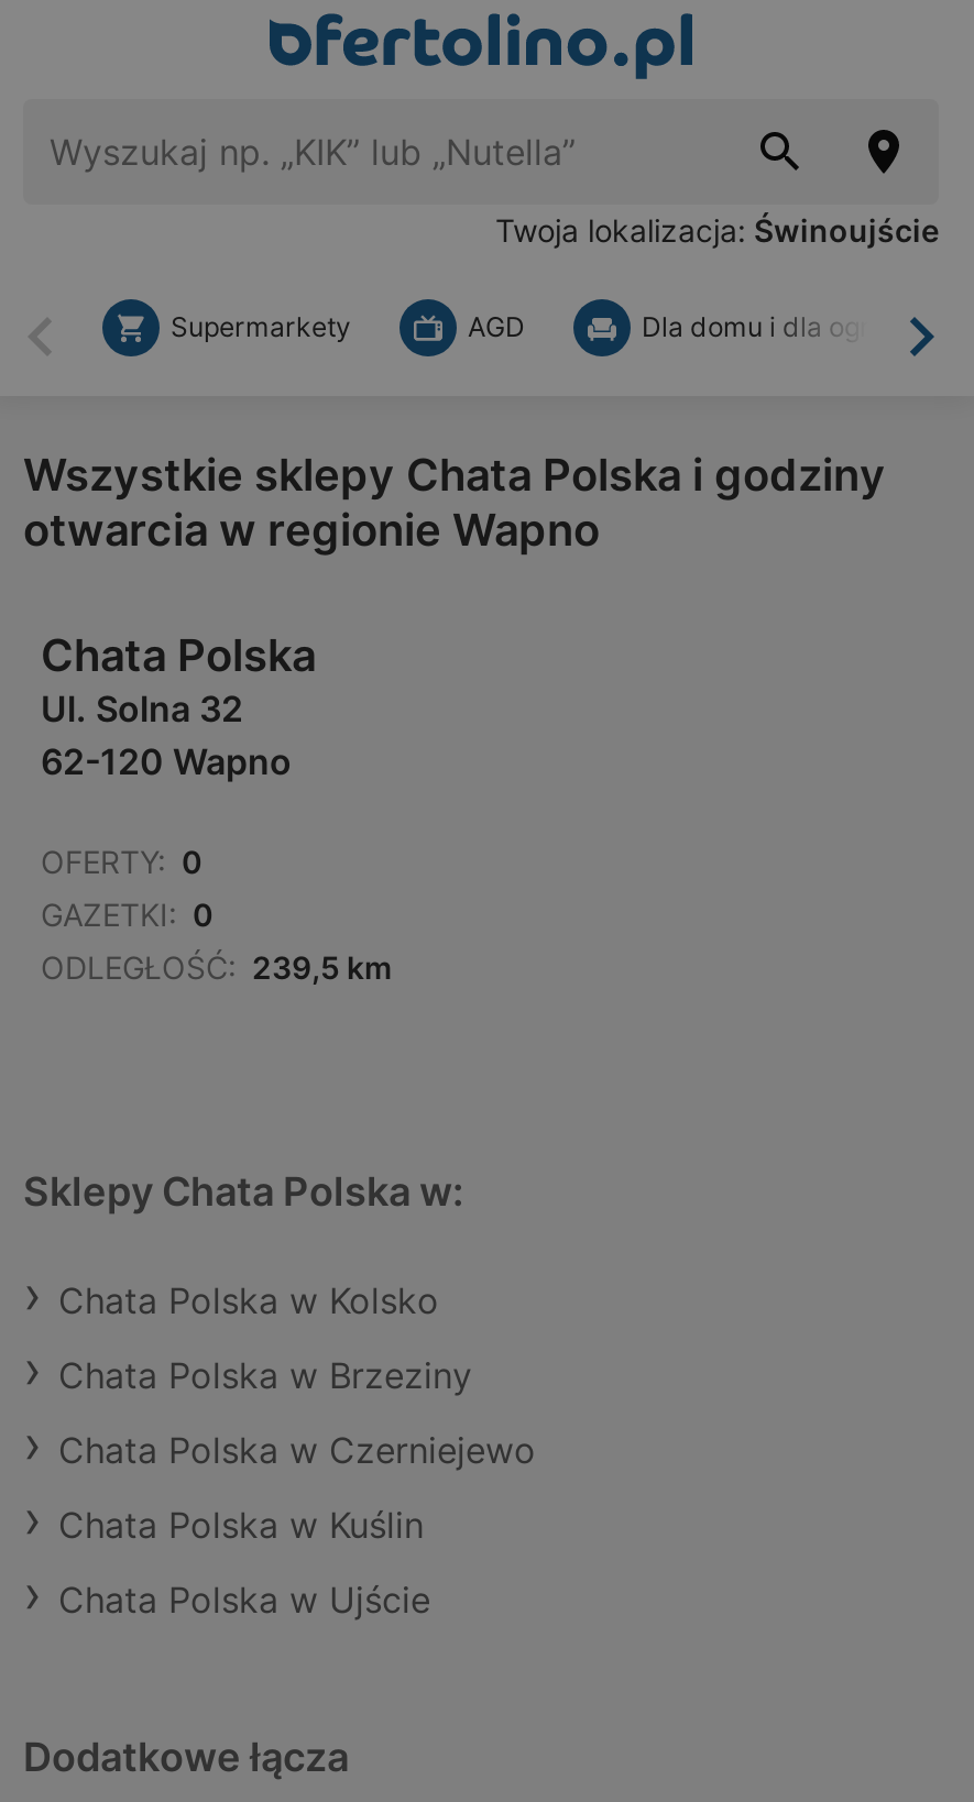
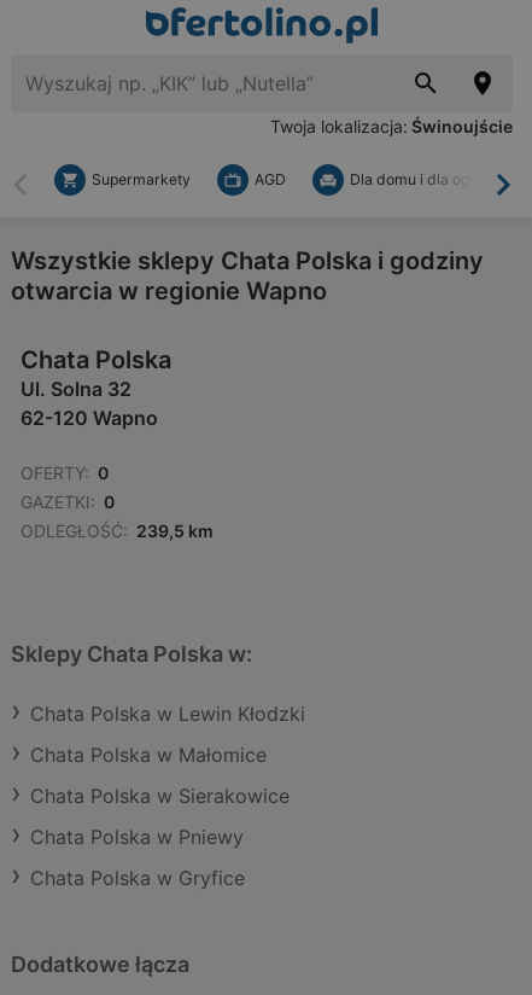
[58,1279,439,1323] Chata Polska w Kolsko -> [30,702,305,726] Chata Polska w Lewin Kłodzki
[58,1354,472,1398] Chata Polska w Brzeziny -> [30,743,267,767] Chata Polska w Małomice
[58,1428,536,1472] Chata Polska w Czerniejewo -> [30,784,290,808] Chata Polska w Sierakowice
[58,1503,424,1547] Chata Polska w Kuślin -> [30,825,244,849] Chata Polska w Pniewy
[58,1578,430,1622] Chata Polska w Ujście -> [30,866,245,890] Chata Polska w Gryfice

